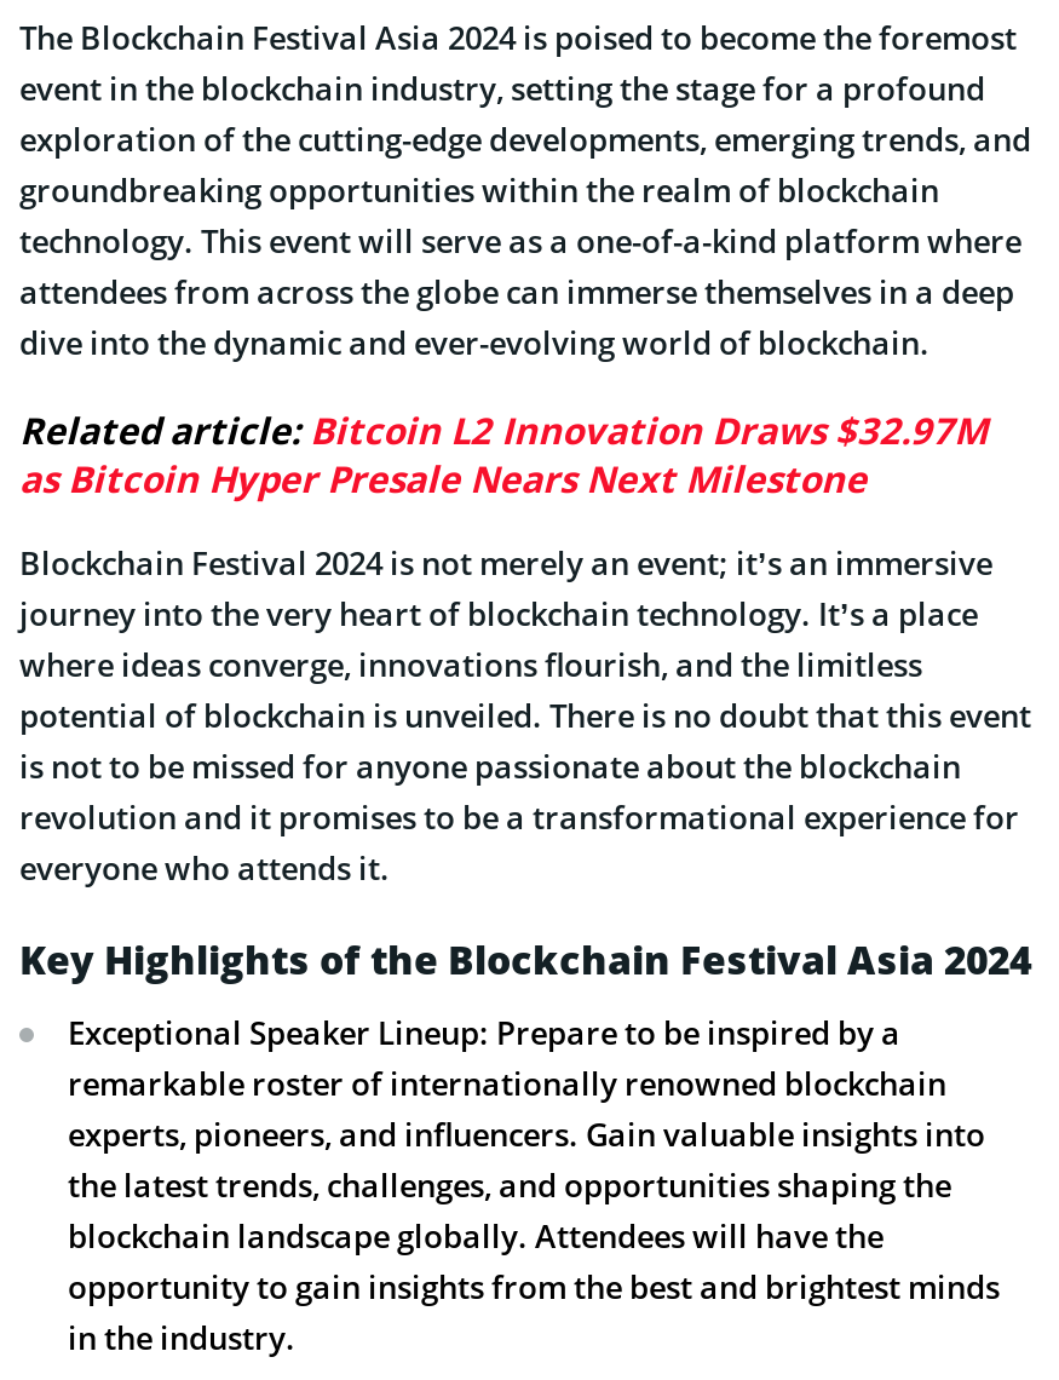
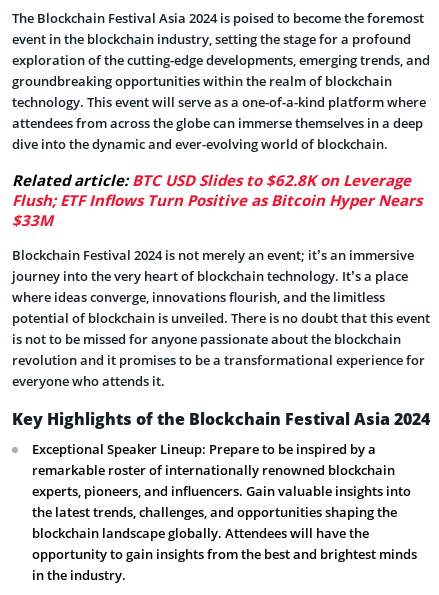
[19,405,988,502] Related article: Bitcoin L2 Innovation Draws $32.97M | as Bitcoin Hyper Presale Nears Next Milestone -> [12,170,422,230] Related article: BTC USD Slides to $62.8K on Leverage | Flush; ETF Inflows Turn Positive as Bitcoin Hyper Nears | $33M

